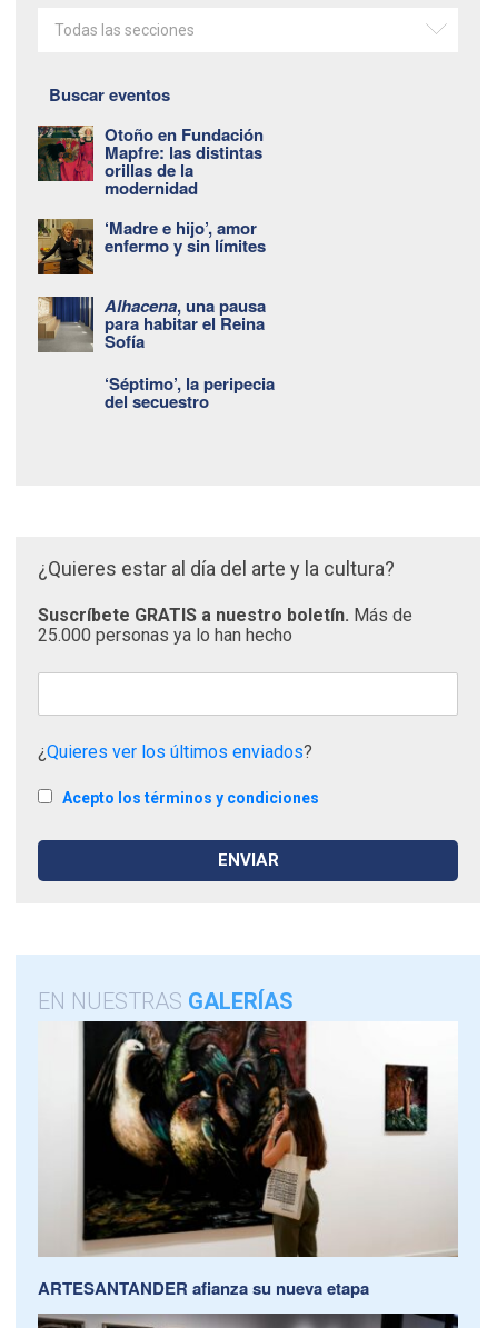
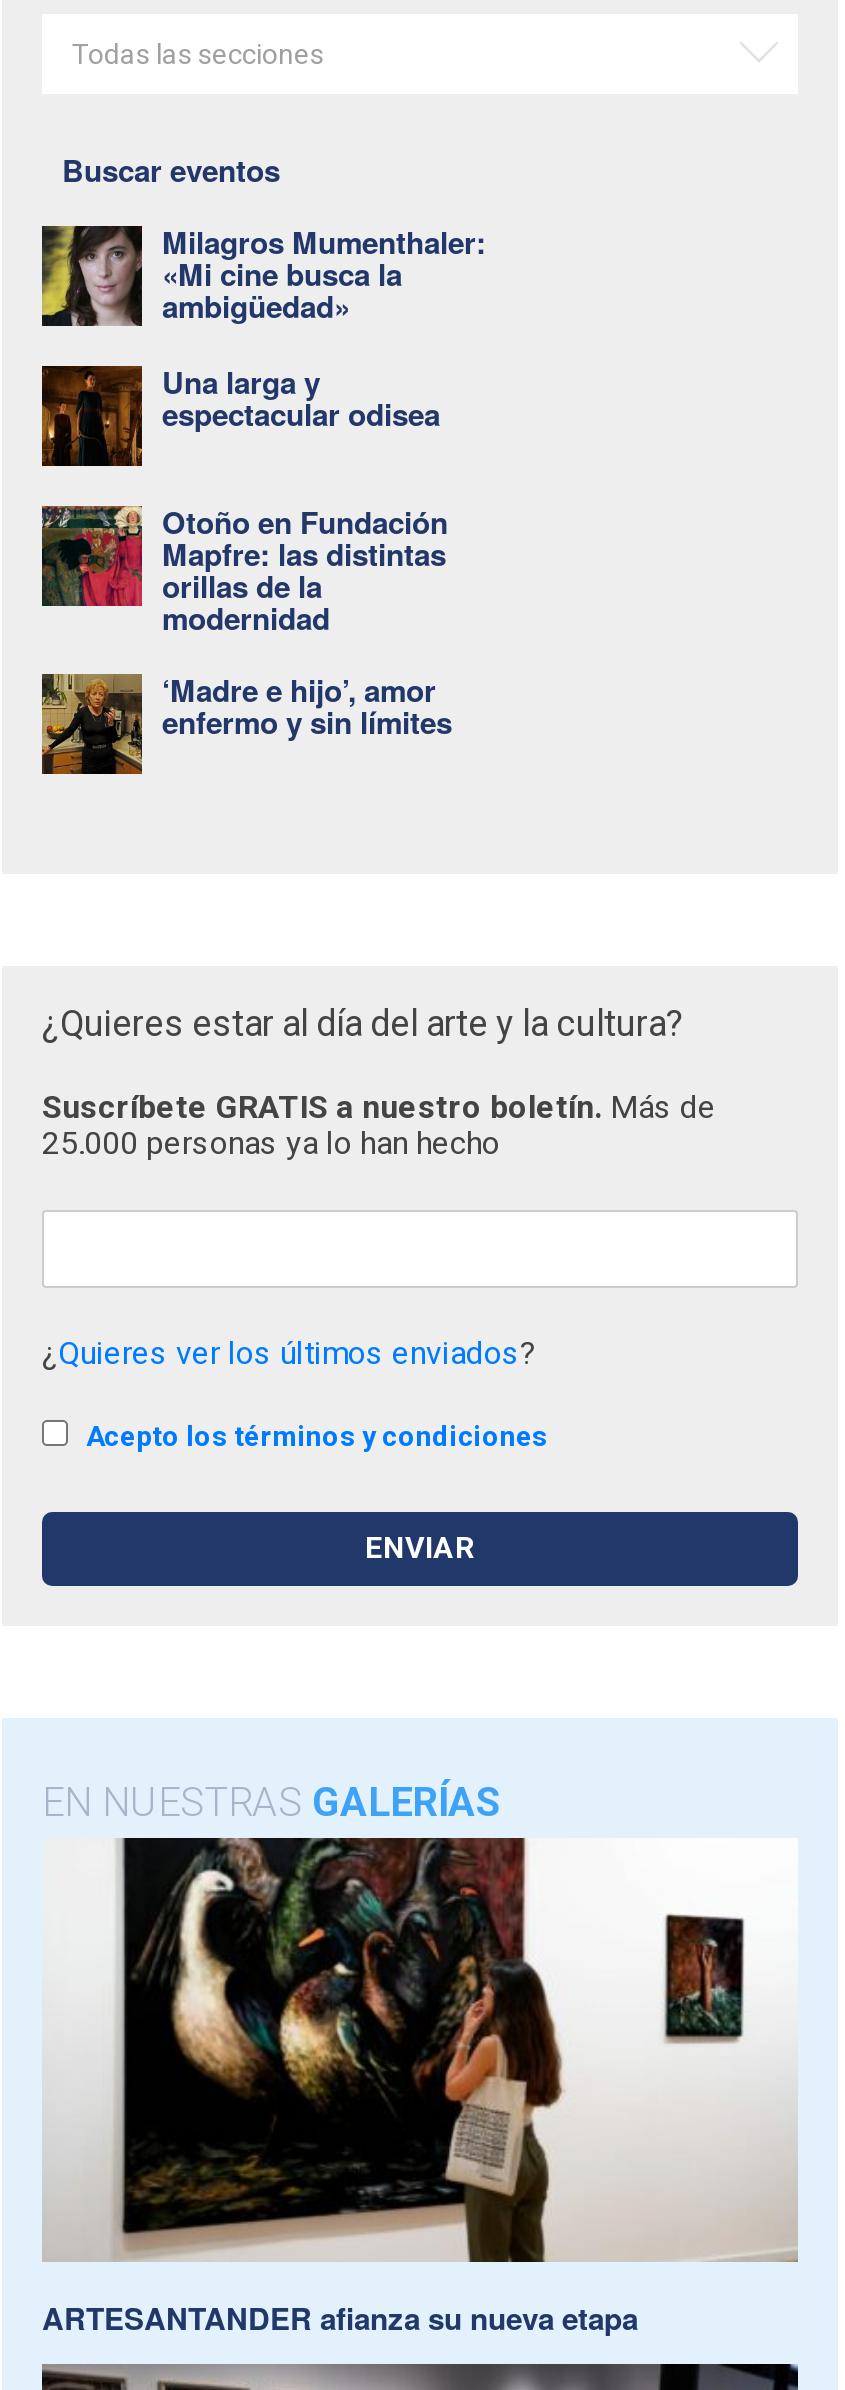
none -> [40,221,486,437] [image] | Milagros Mumenthaler: | «Mi cine busca la | ambigüedad» | Una larga y | espectacular odisea
none -> [40,364,142,468] [image]
moved [37,123,266,258] -> [40,501,452,745]: [image] | Otoño en Fundación | Mapfre: las distintas | orillas de la | modernidad | ‘Madre e hijo’, amor | enfermo y sin límites
[37,294,275,414] [image] | Alhacena, una pausa | para habitar el Reina | Sofía | ‘Séptimo’, la peripecia | del secuestro -> none

